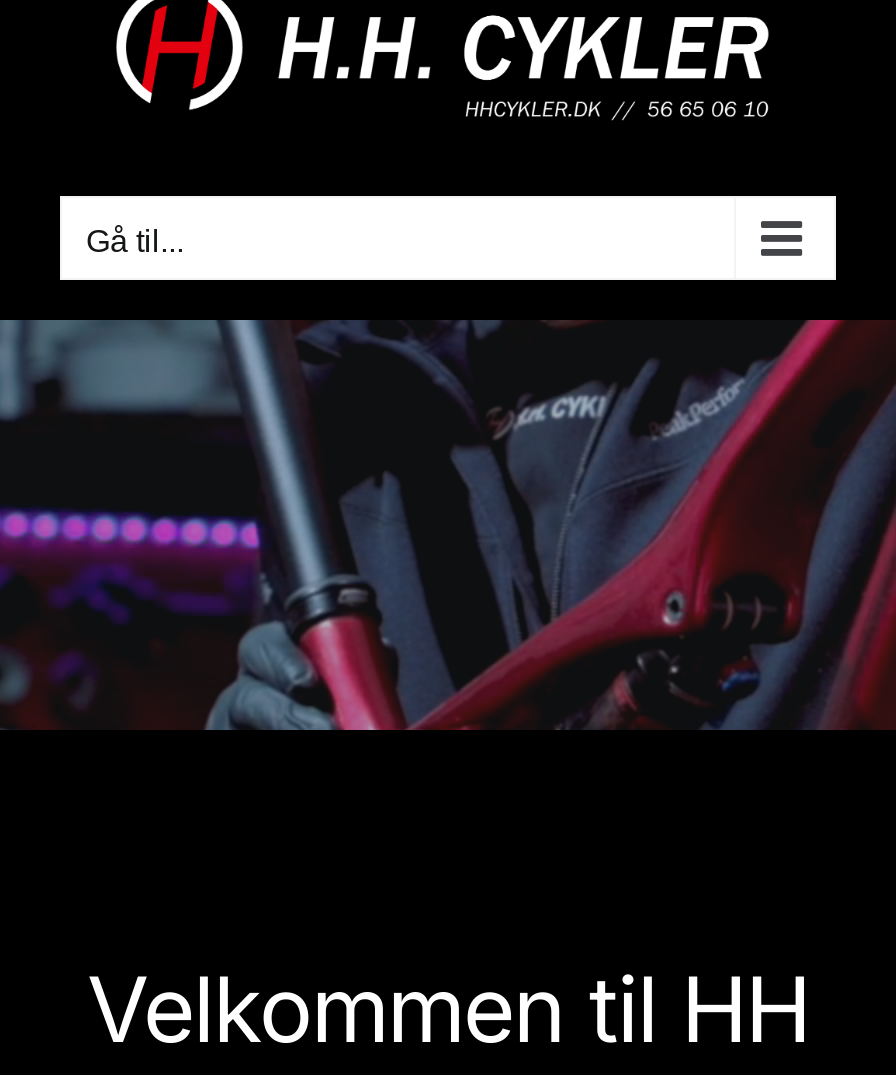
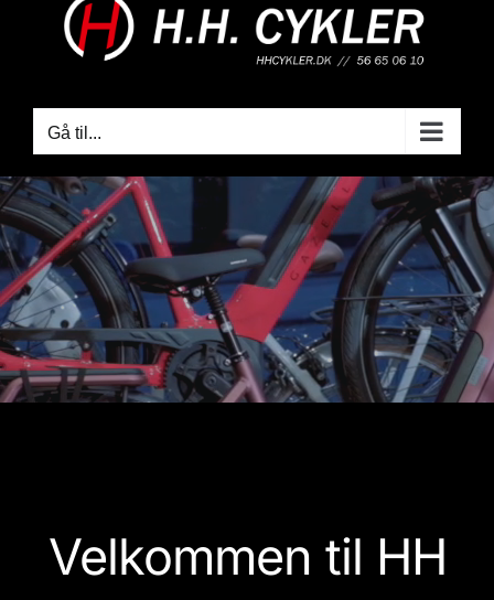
[6,318,890,732] [image] -> [3,175,491,403] [image]

